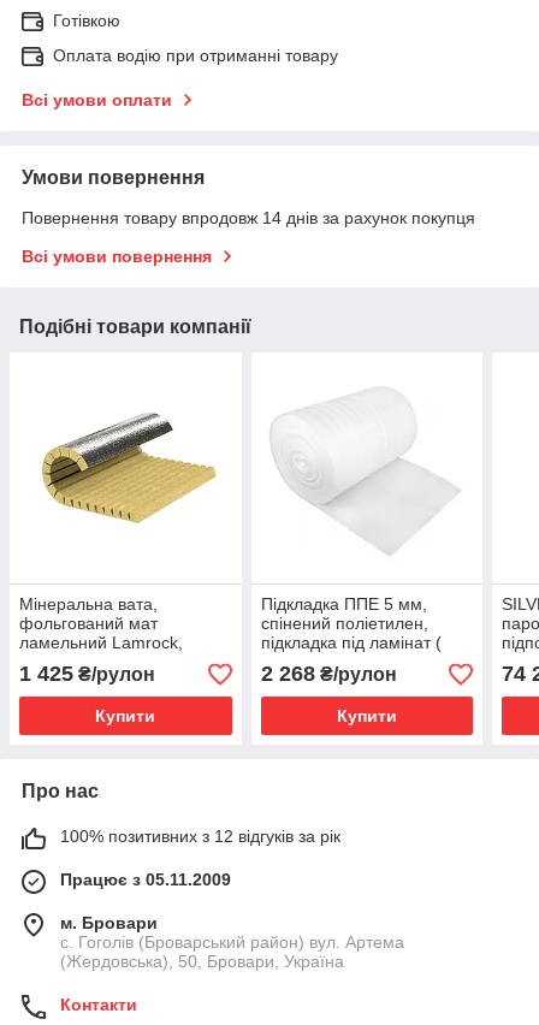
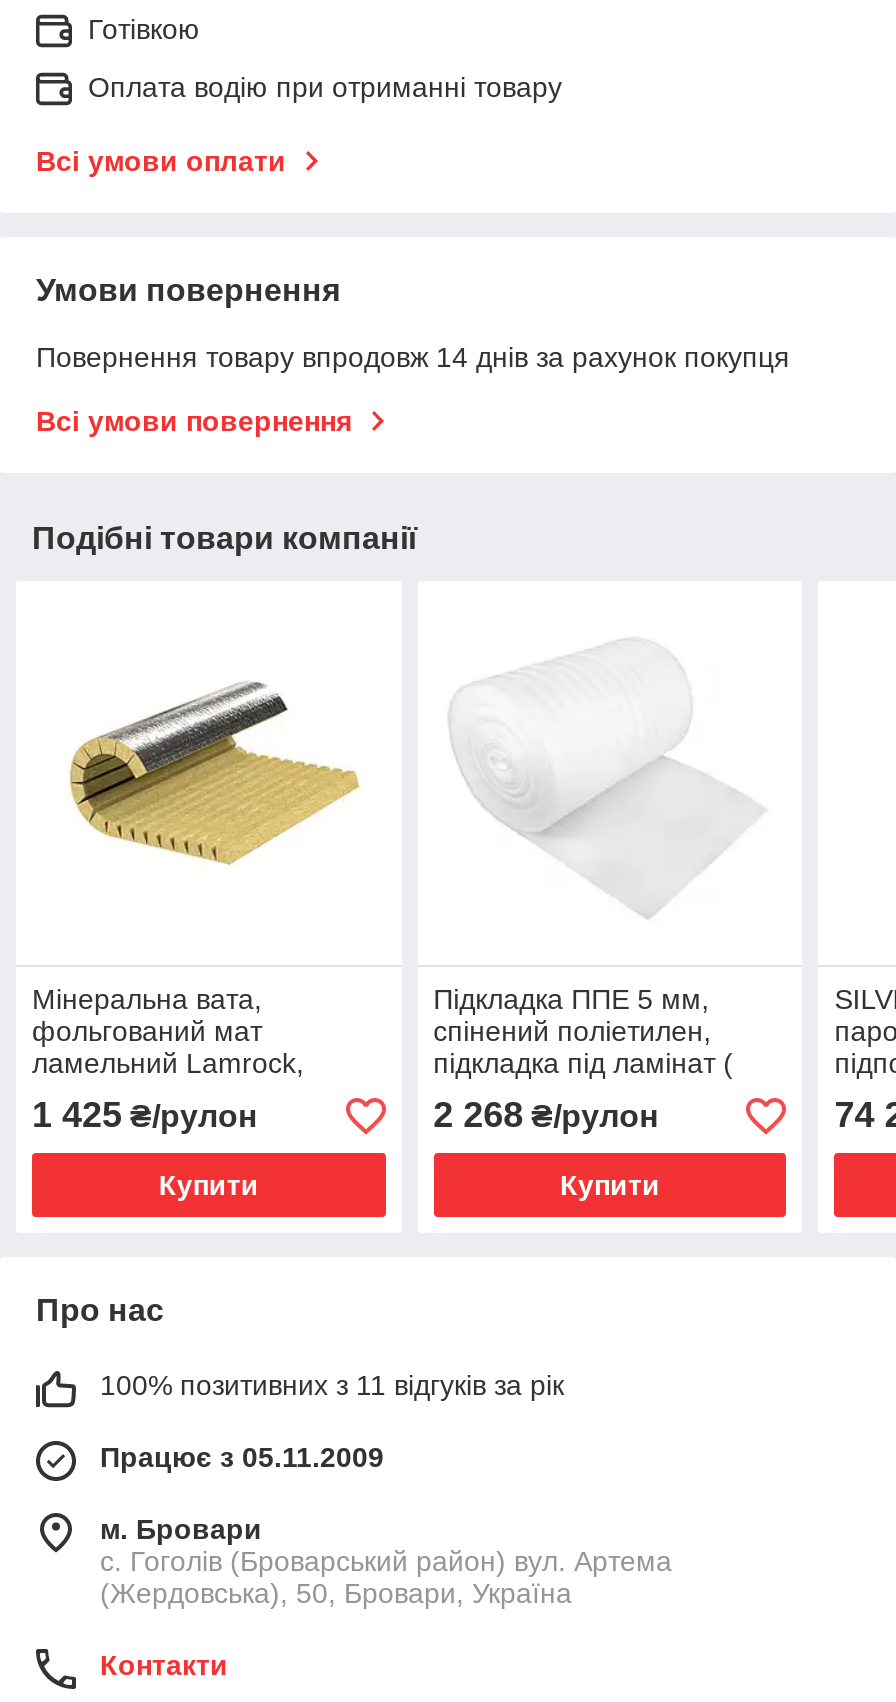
[60,827,340,846] 100% позитивних з 12 відгуків за рік -> [100,1370,564,1402] 100% позитивних з 11 відгуків за рік

